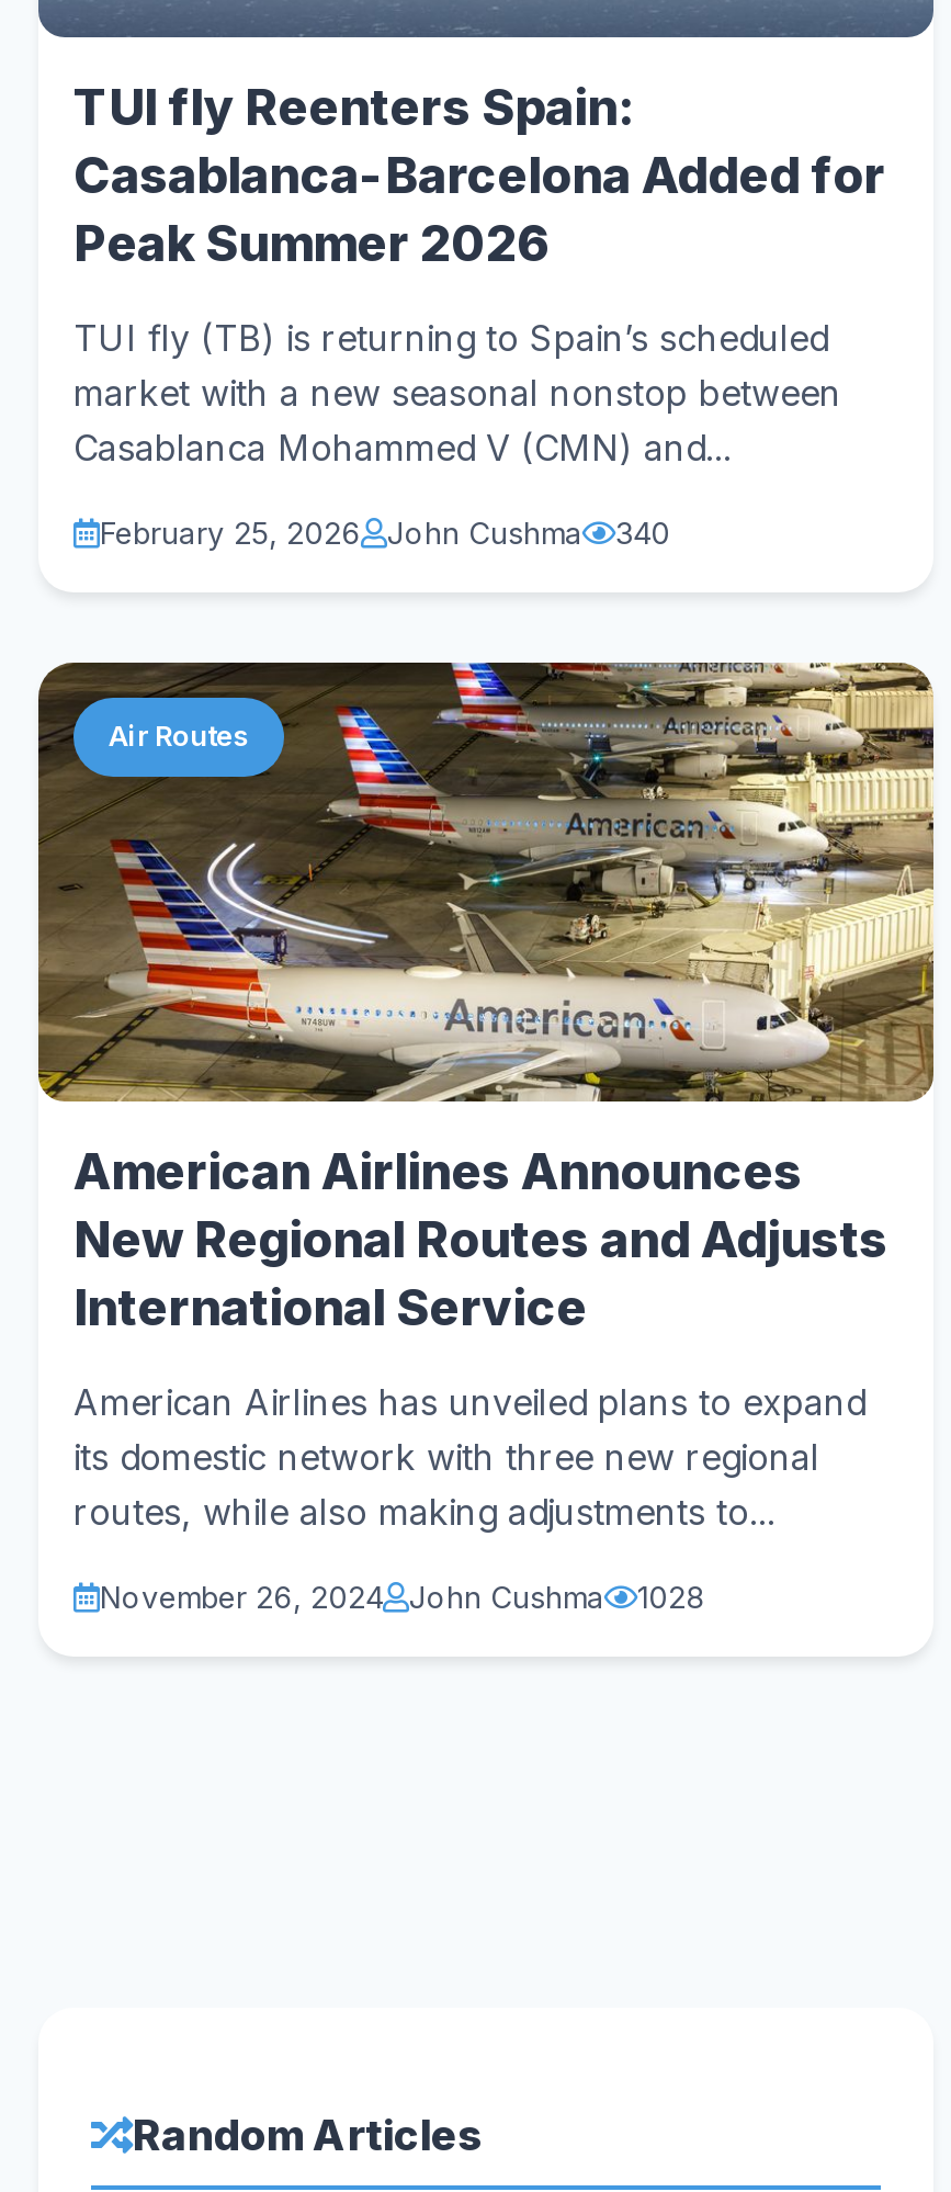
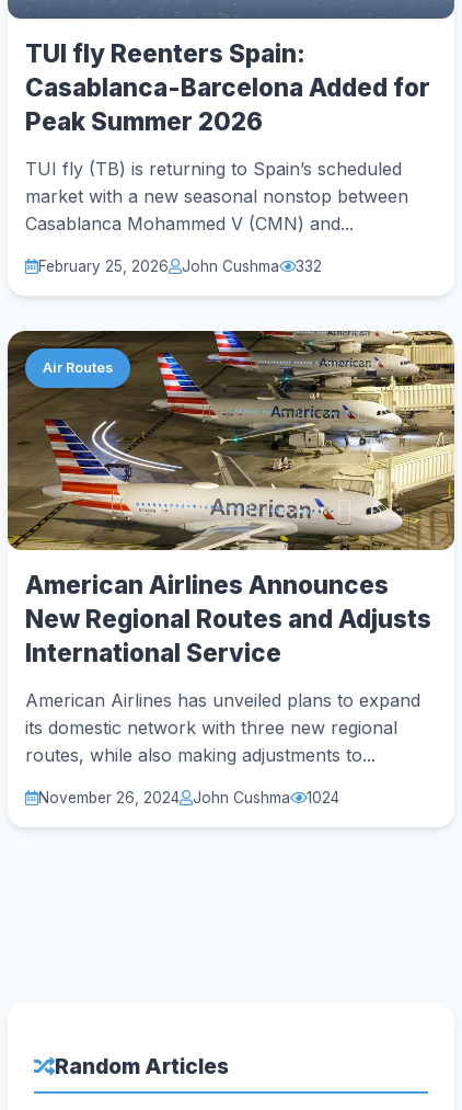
[100,515,670,550] February 25, 2026 John Cushma 340 -> [38,257,322,275] February 25, 2026 John Cushma 332
[100,1579,705,1614] November 26, 2024 John Cushma 1028 -> [38,789,339,806] November 26, 2024 John Cushma 1024

